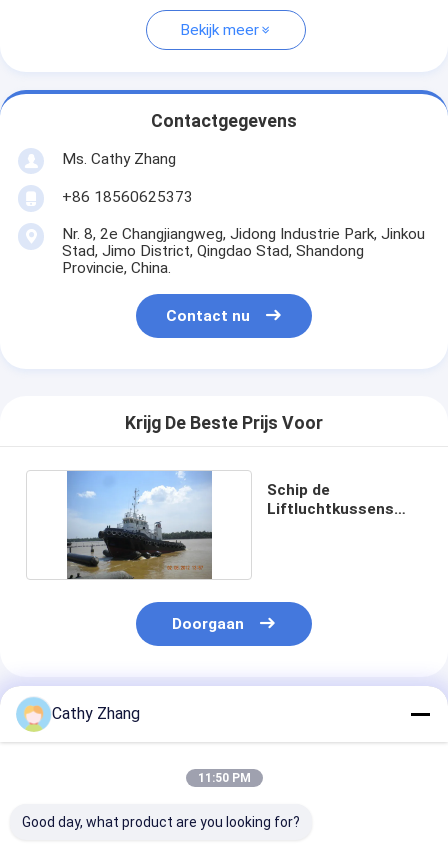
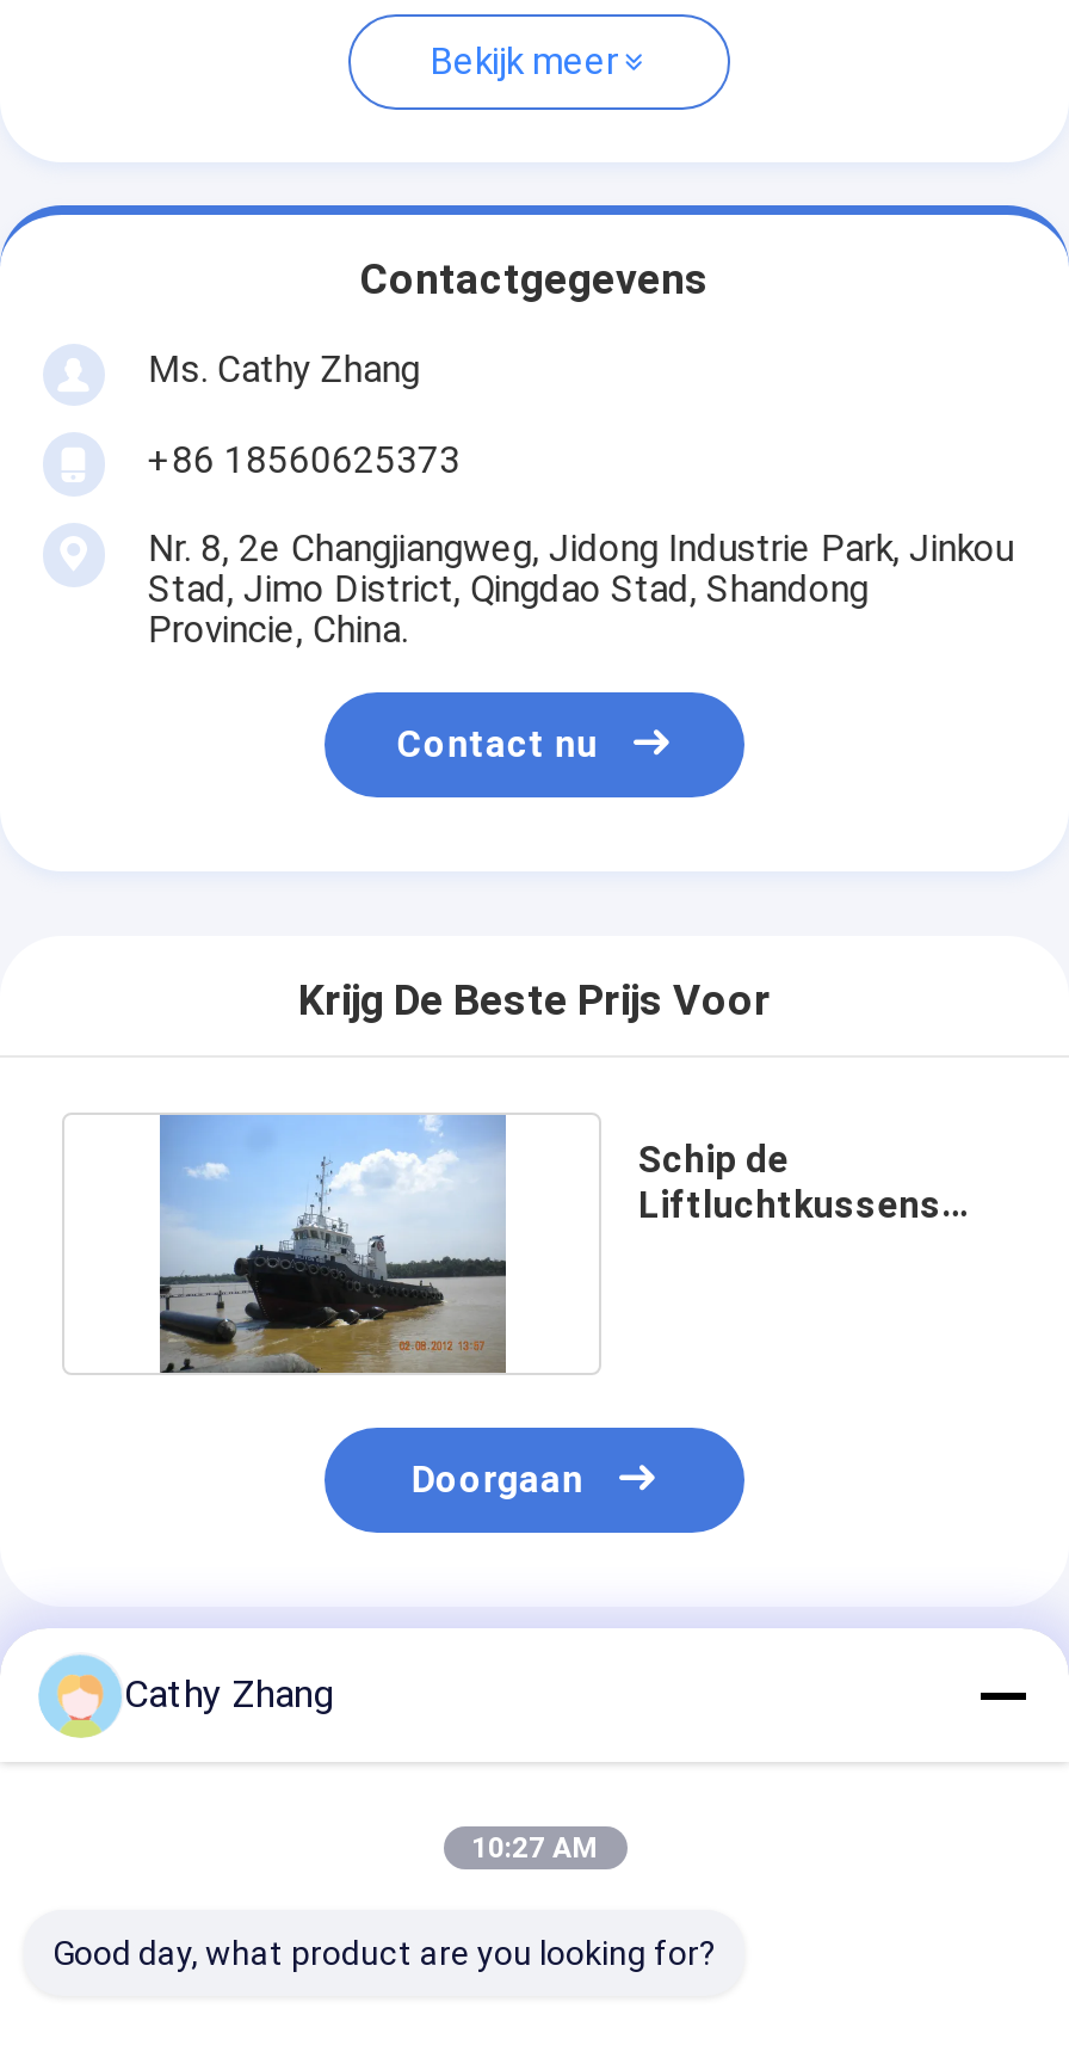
[197,771,250,785] 11:50 PM -> [471,1831,598,1865] 10:27 AM

